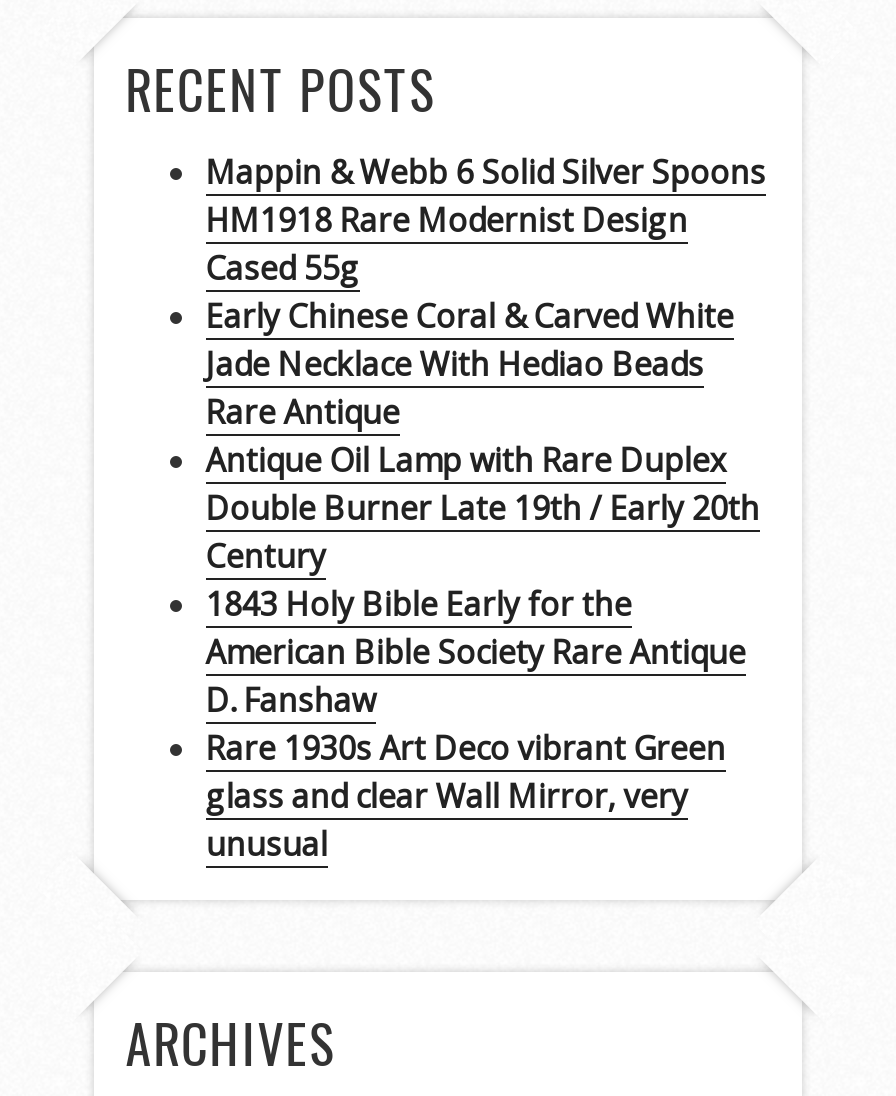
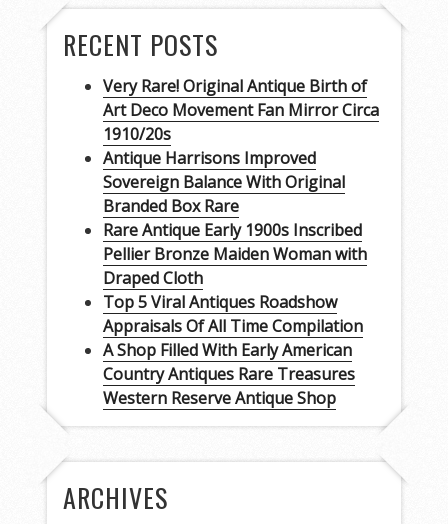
[205,151,765,867] Mappin & Webb 6 Solid Silver Spoons | HM1918 Rare Modernist Design | Cased 55g | Early Chinese Coral & Carved White | Jade Necklace With Hediao Beads | Rare Antique | Antique Oil Lamp with Rare Duplex | Double Burner Late 19th / Early 20th | Century | 1843 Holy Bible Early for the | American Bible Society Rare Antique | D. Fanshaw | Rare 1930s Art Deco vibrant Green | glass and clear Wall Mirror, very | unusual -> [103,75,379,409] Very Rare! Original Antique Birth of | Art Deco Movement Fan Mirror Circa | 1910/20s | Antique Harrisons Improved | Sovereign Balance With Original | Branded Box Rare | Rare Antique Early 1900s Inscribed | Pellier Bronze Maiden Woman with | Draped Cloth | Top 5 Viral Antiques Roadshow | Appraisals Of All Time Compilation | A Shop Filled With Early American | Country Antiques Rare Treasures | Western Reserve Antique Shop

